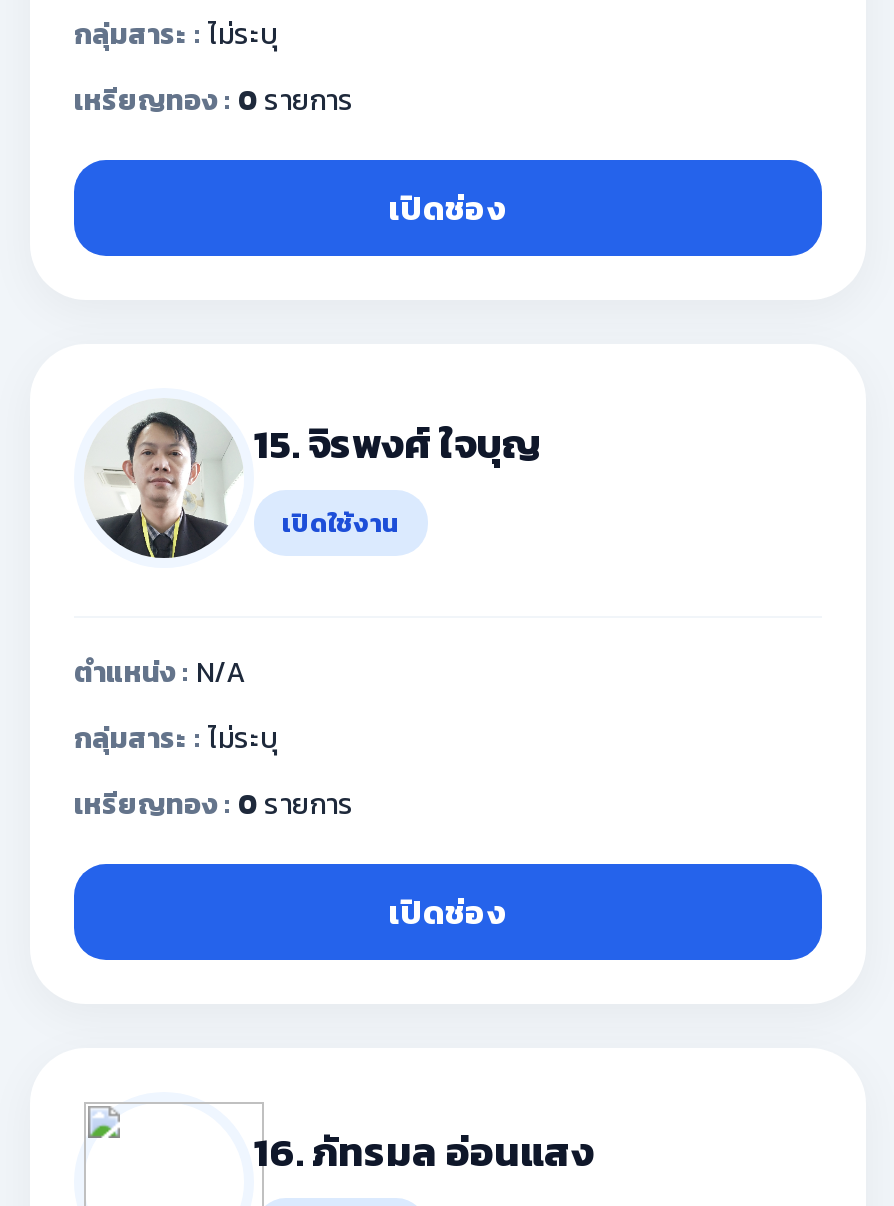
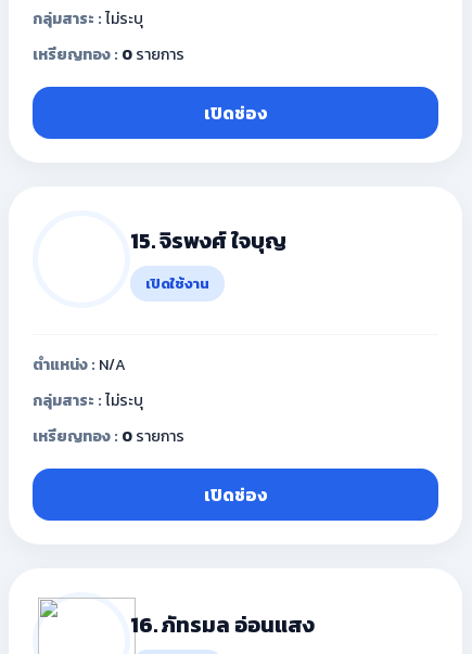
[88,402,242,560] [image] -> none

